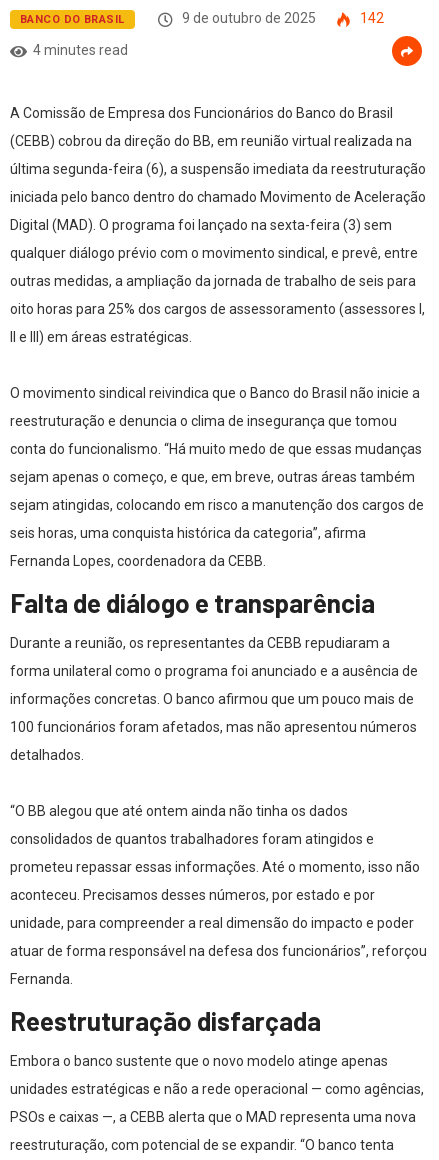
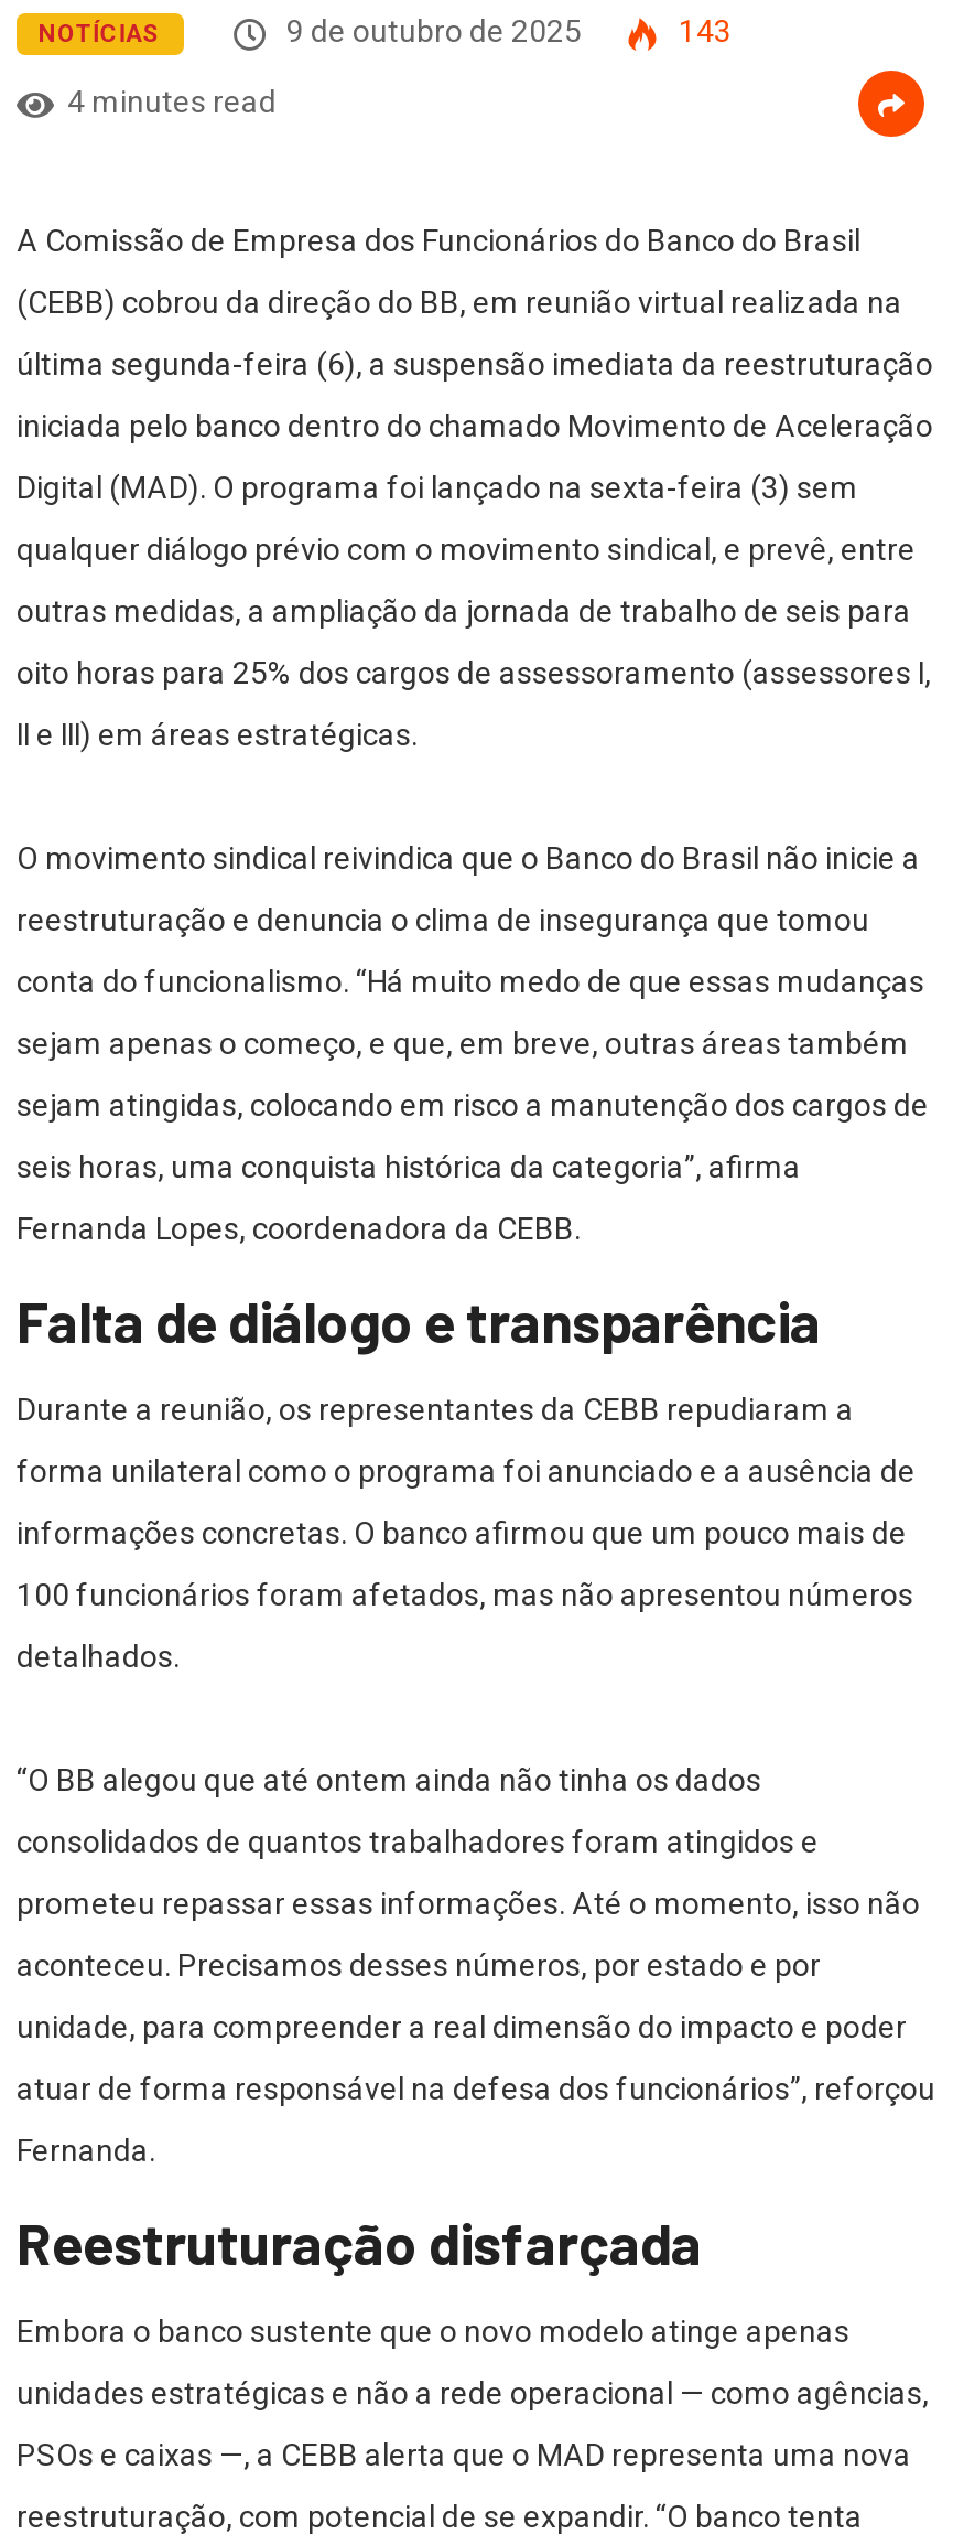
[20,13,125,26] BANCO DO BRASIL -> [39,20,161,49] NOTÍCIAS
[357,10,384,26] 142 -> [672,13,732,49] 143

